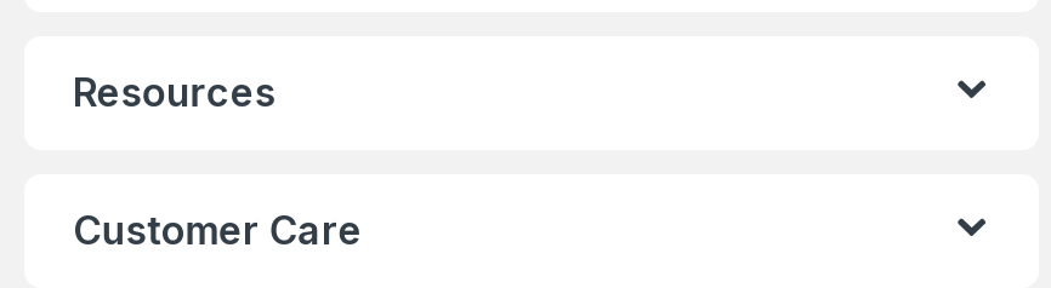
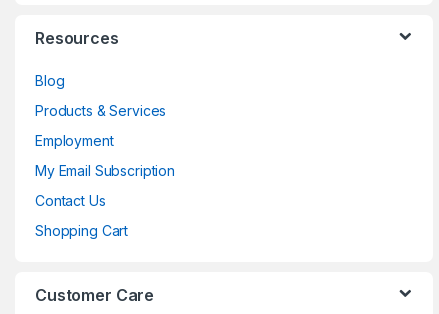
none -> [35,72,175,239] Blog | Products & Services | Employment | My Email Subscription | Contact Us | Shopping Cart

